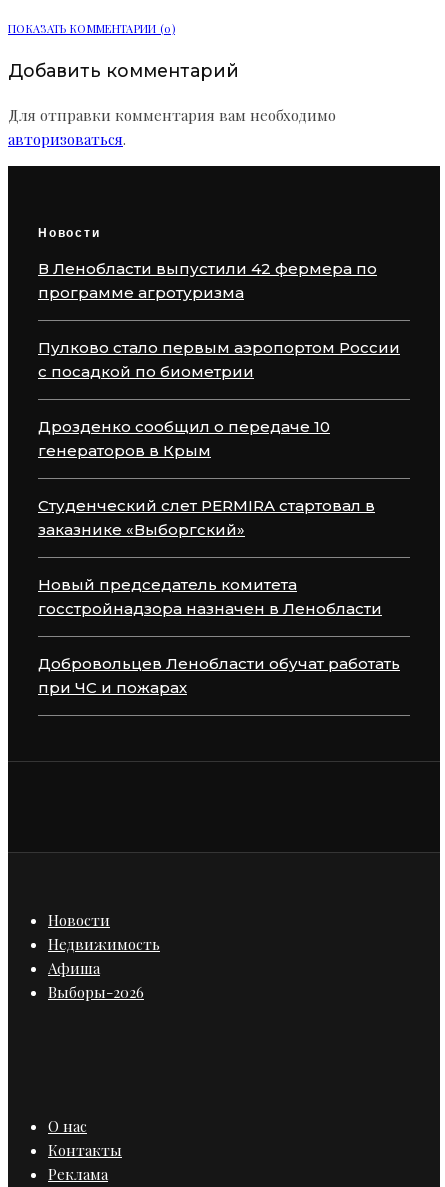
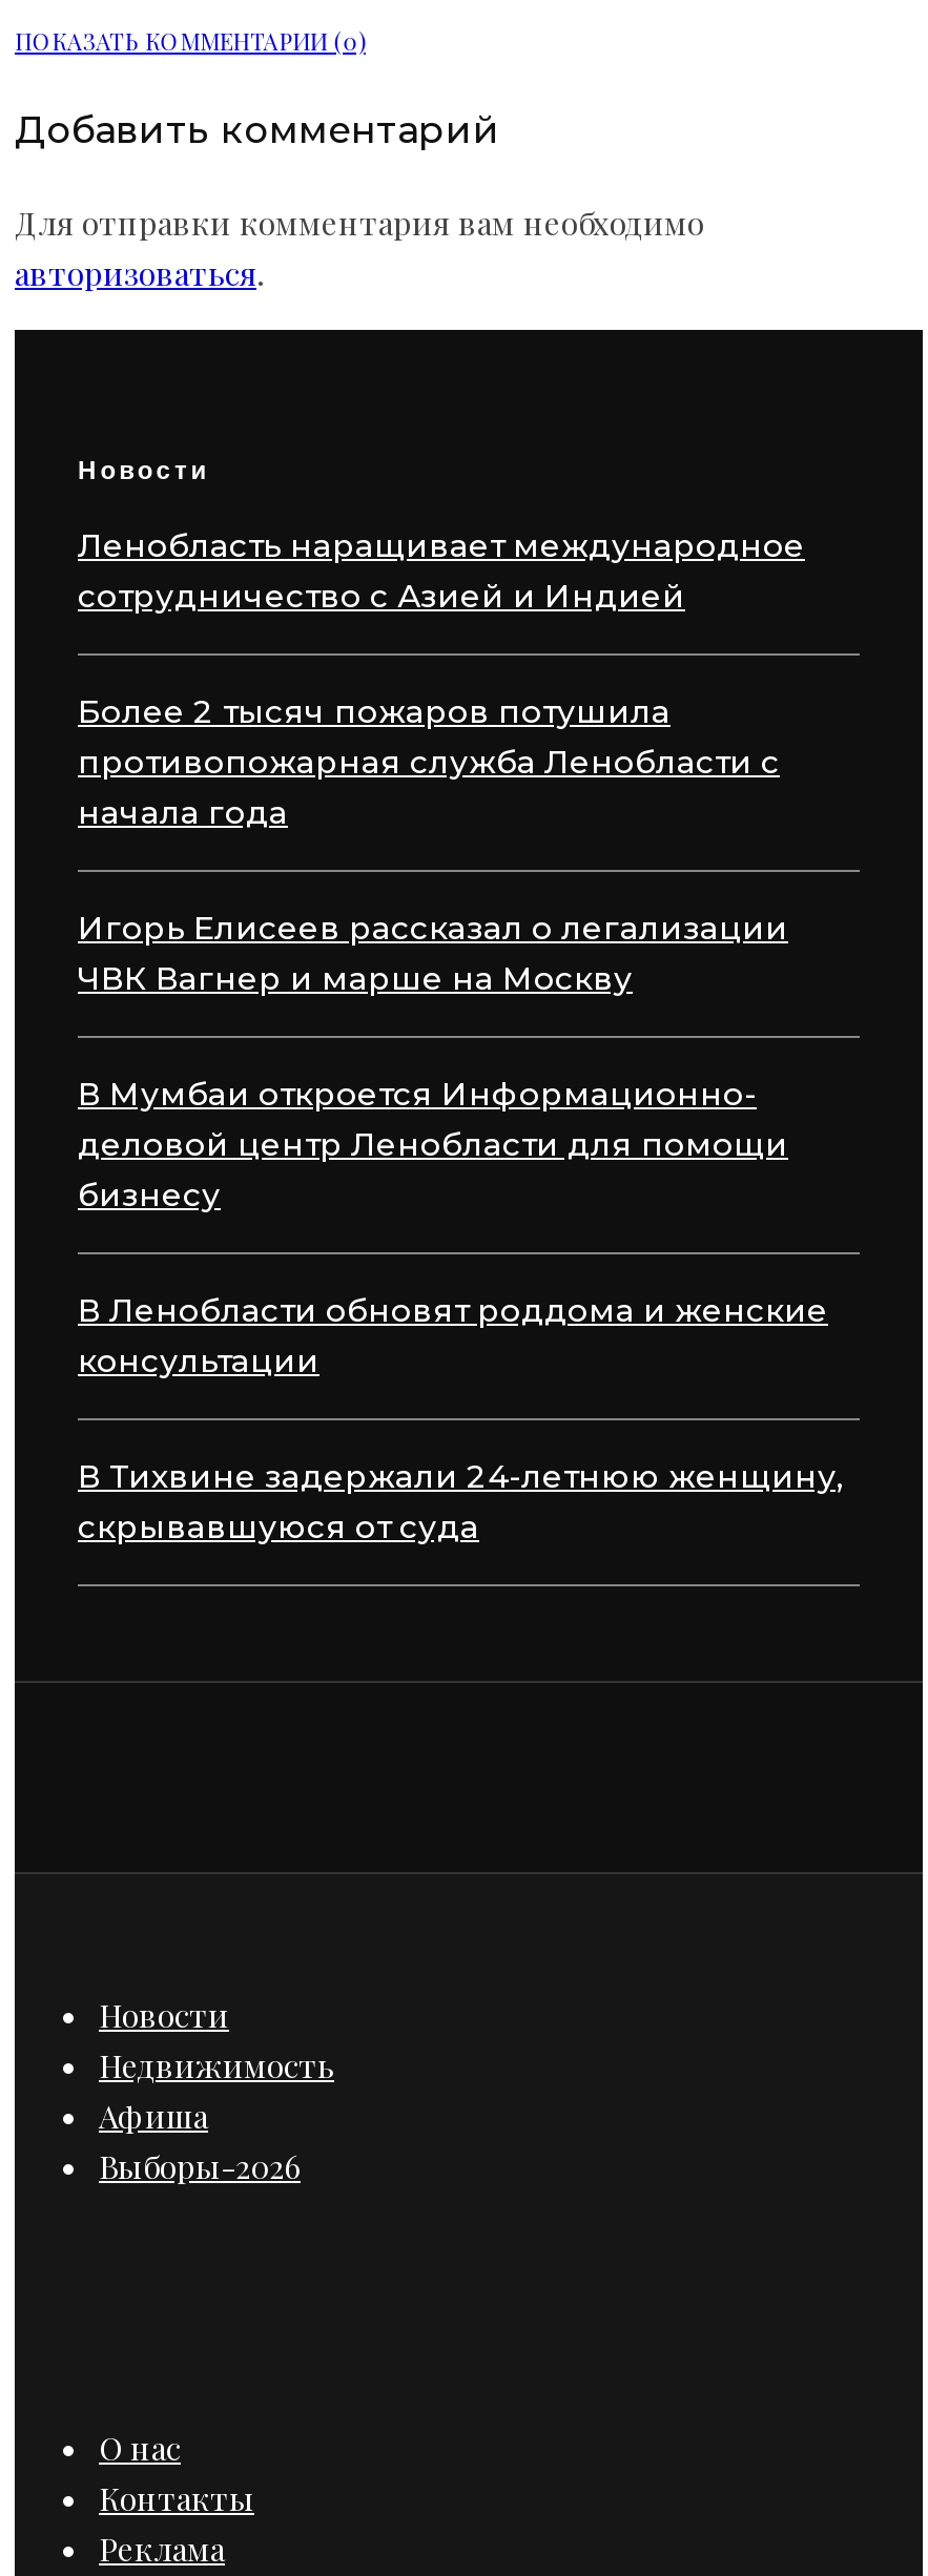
[38,259,377,302] В Ленобласти выпустили 42 фермера по | программе агротуризма -> [78,525,805,615] Ленобласть наращивает международное | сотрудничество с Азией и Индией
[38,338,400,381] Пулково стало первым аэропортом России | с посадкой по биометрии -> [78,691,780,832] Более 2 тысяч пожаров потушила | противопожарная служба Ленобласти с | начала года
[38,417,330,460] Дрозденко сообщил о передаче 10 | генераторов в Крым -> [78,907,788,998] Игорь Елисеев рассказал о легализации | ЧВК Вагнер и марше на Москву
[38,496,375,539] Студенческий слет PERMIRA стартовал в | заказнике «Выборгский» -> [78,1073,788,1214] В Мумбаи откроется Информационно- | деловой центр Ленобласти для помощи | бизнесу
[38,575,382,618] Новый председатель комитета | госстройнадзора назначен в Ленобласти -> [78,1290,828,1380] В Ленобласти обновят роддома и женские | консультации
[38,654,400,697] Добровольцев Ленобласти обучат работать | при ЧС и пожарах -> [78,1456,843,1546] В Тихвине задержали 24-летнюю женщину, | скрывавшуюся от суда

